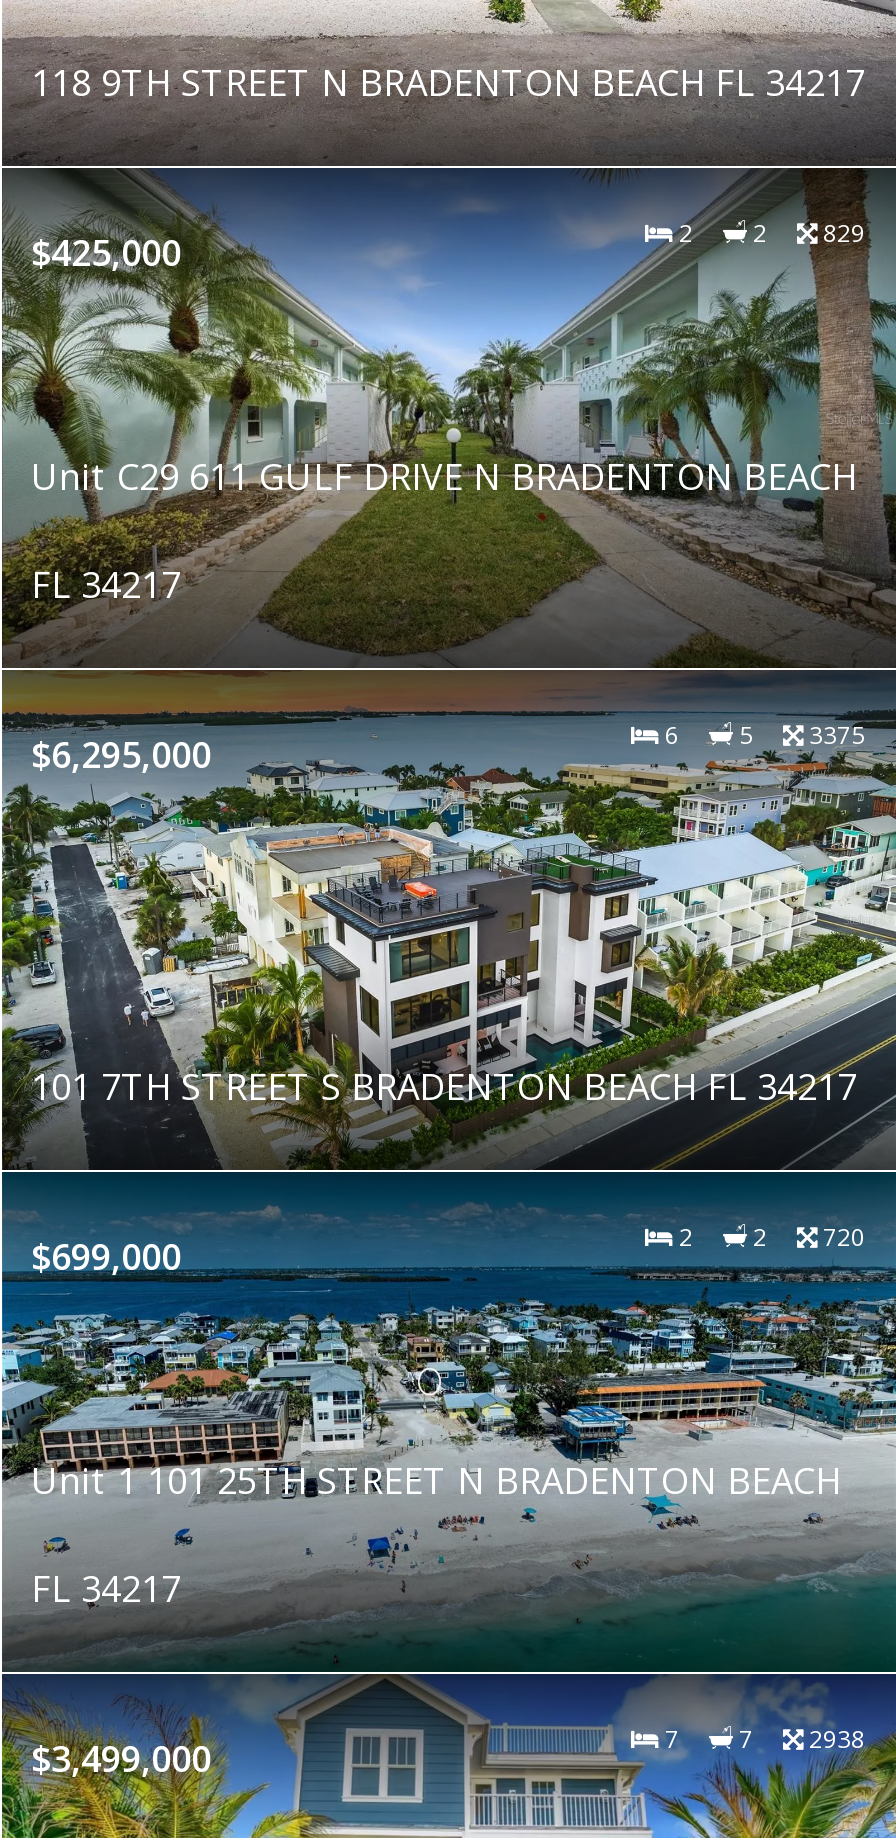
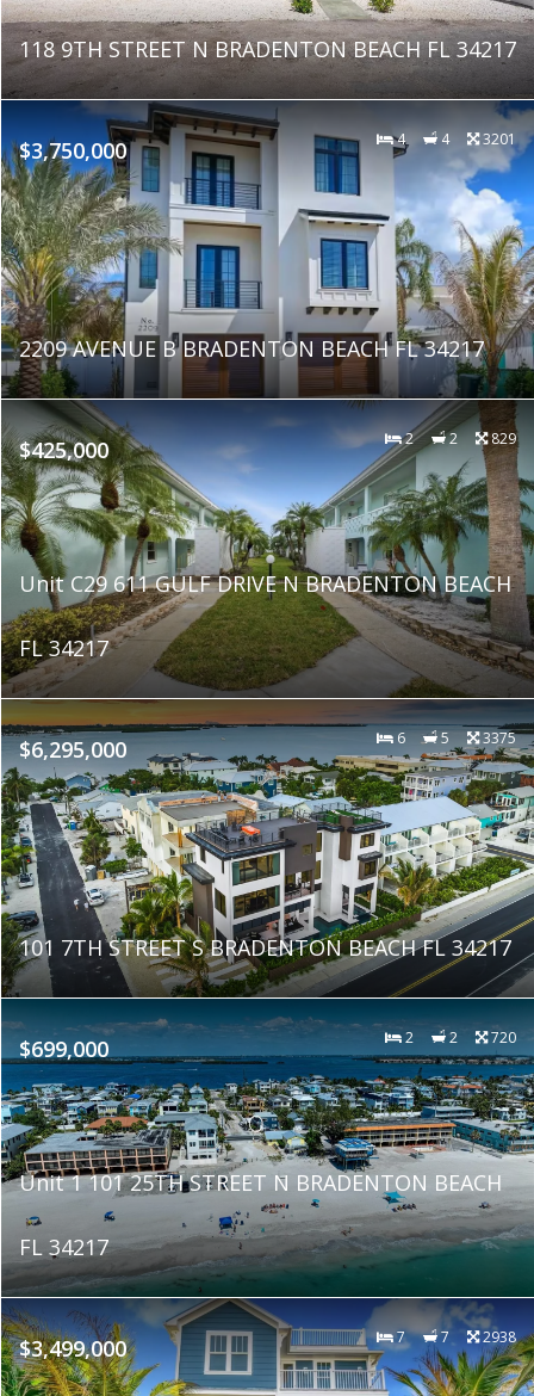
none -> [4,100,530,397] [image] | $3,750,000 | 4 | 4 | 3201
none -> [18,333,483,362] 2209 AVENUE B BRADENTON BEACH FL 34217

